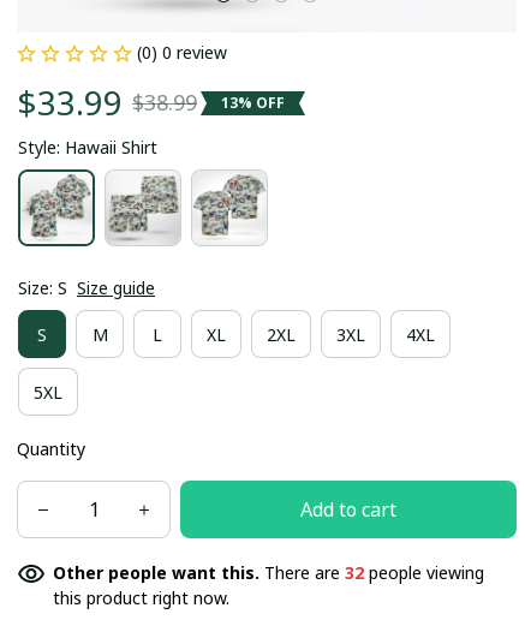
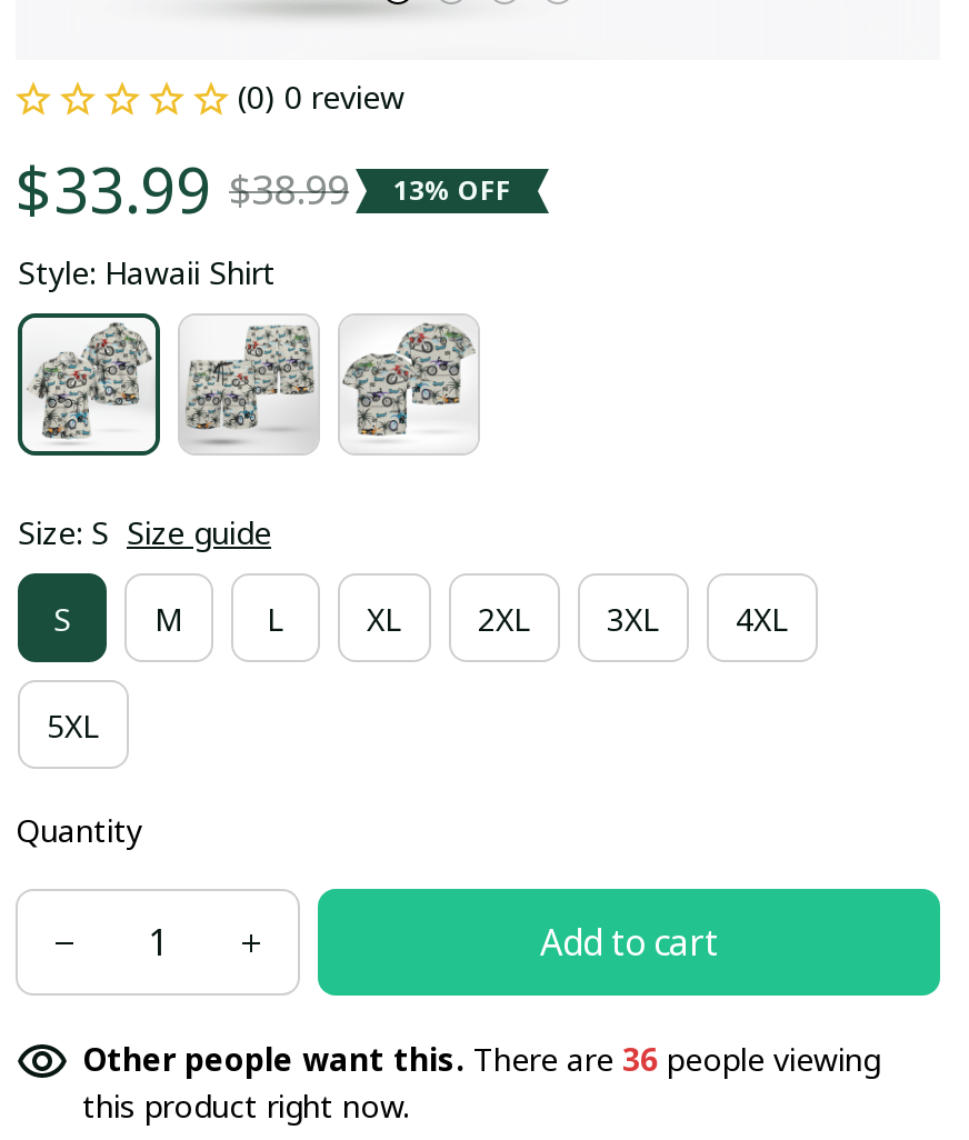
[53,561,484,584] Other people want this. There are 32 people viewing -> [82,1038,880,1080] Other people want this. There are 36 people viewing

